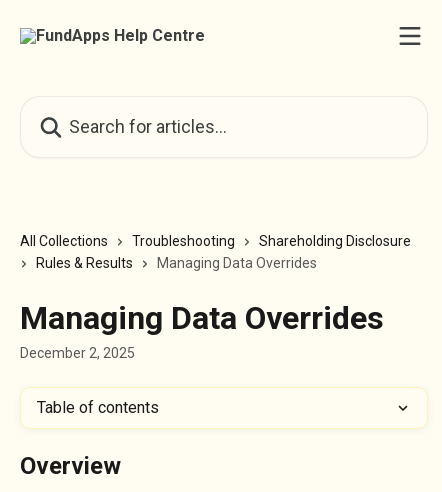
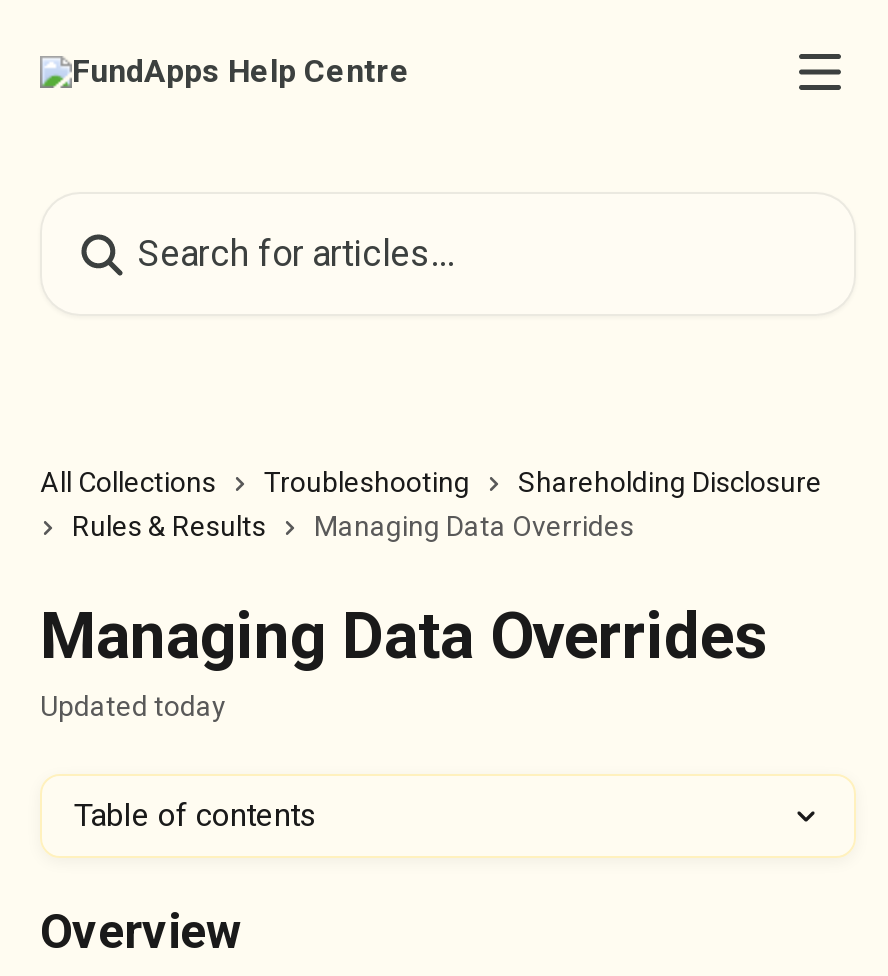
[20,345,135,361] December 2, 2025 -> [40,690,226,722] Updated today

